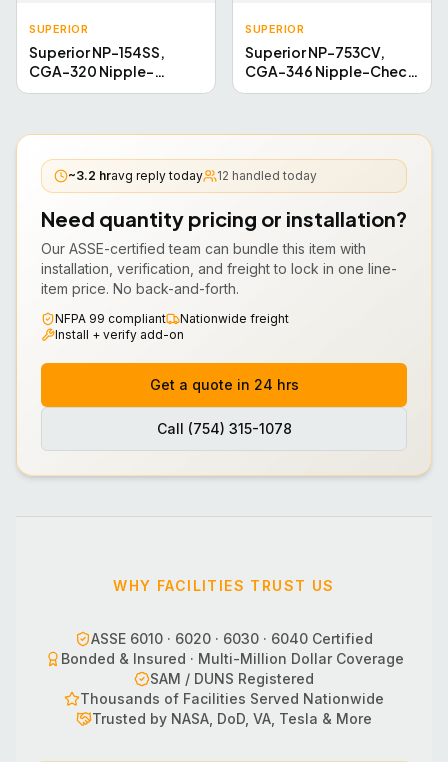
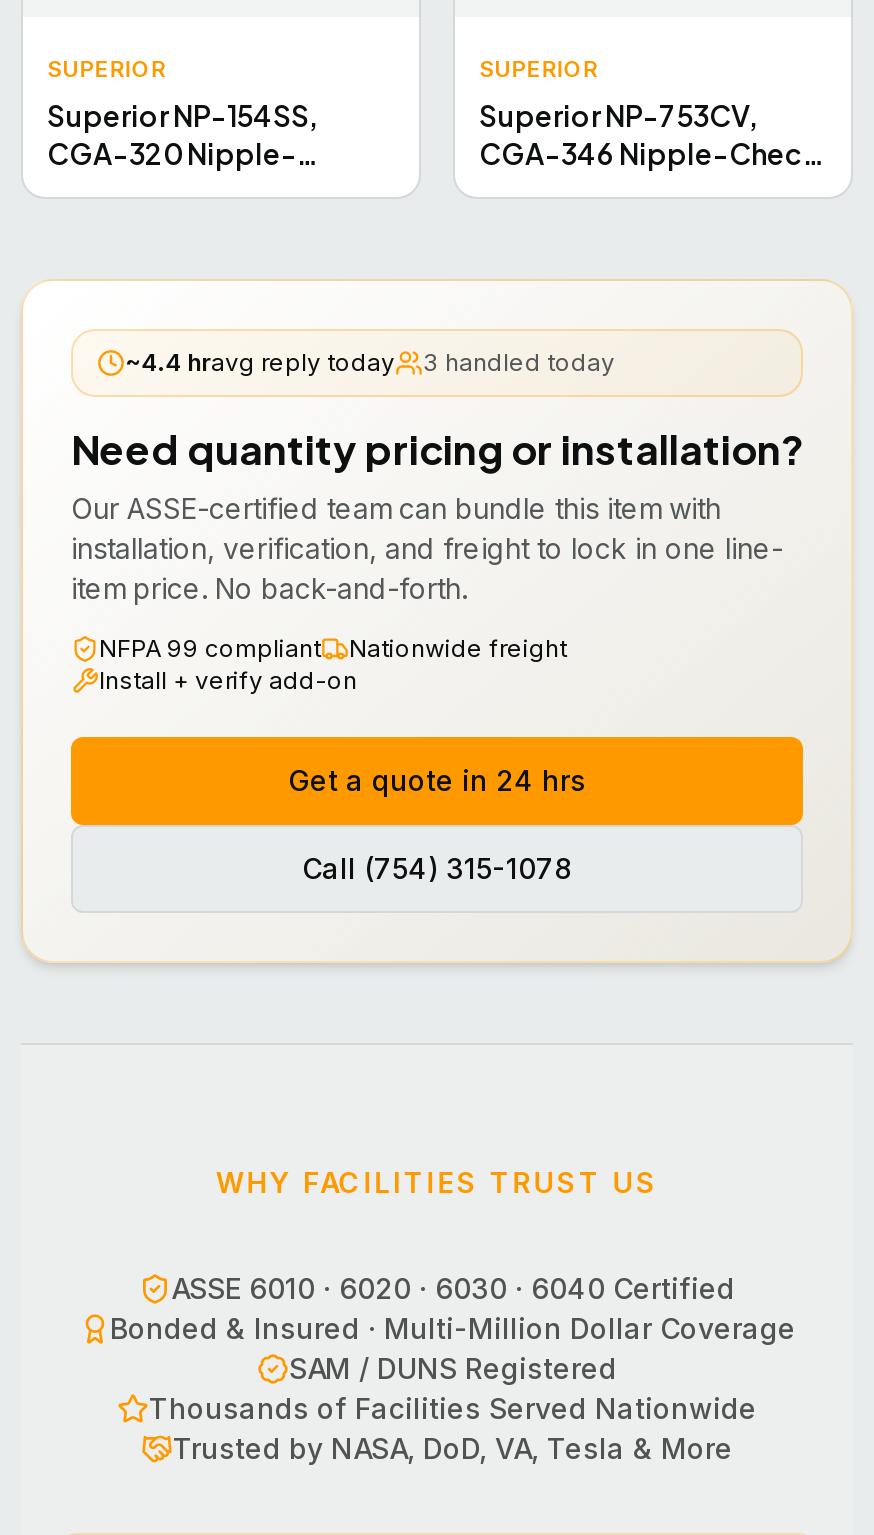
[68,168,203,183] ~3.2 hravg reply today -> [125,347,395,377] ~4.4 hravg reply today
[217,168,317,183] 12 handled today -> [423,347,615,377] 3 handled today

